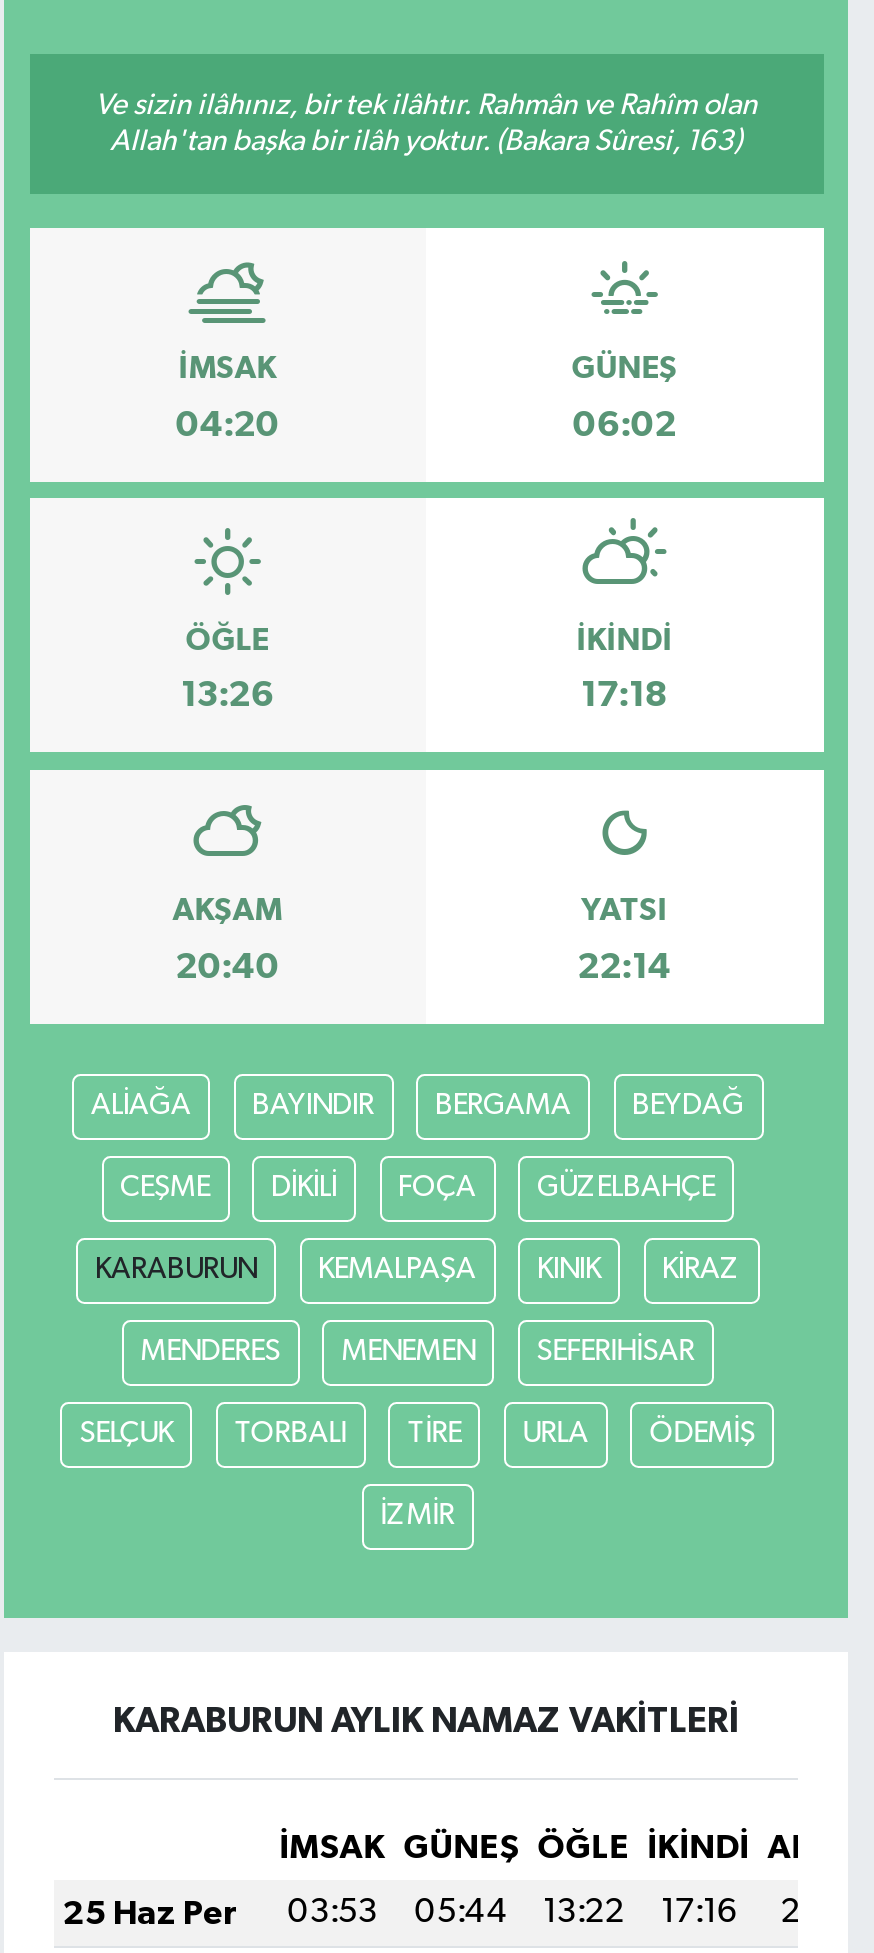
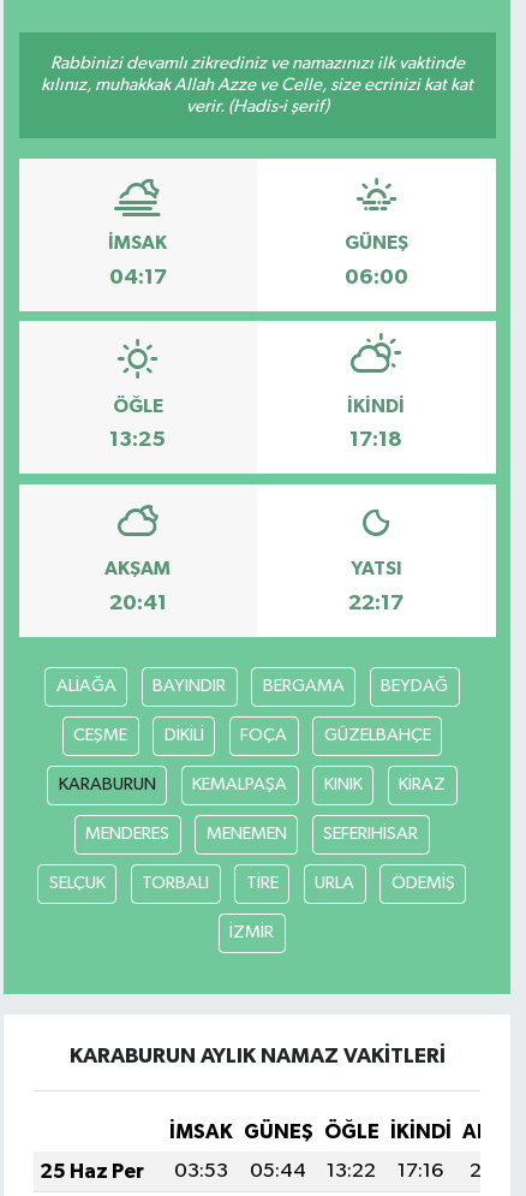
[95,89,757,155] Ve sizin ilâhınız, bir tek ilâhtır. Rahmân ve Rahîm olan | Allah'tan başka bir ilâh yoktur. (Bakara Sûresi, 163) -> [41,53,473,115] Rabbinizi devamlı zikrediniz ve namazınızı ilk vaktinde | kılınız, muhakkak Allah Azze ve Celle, size ecrinizi kat kat | verir. (Hadis-i şerif)
[176,407,280,443] 04:20 -> [109,266,167,288] 04:17
[572,407,676,443] 06:02 -> [344,266,408,288] 06:00
[180,678,274,714] 13:26 -> [110,429,166,451] 13:25
[176,949,280,985] 20:40 -> [109,592,167,614] 20:41
[578,949,672,985] 22:14 -> [349,592,404,614] 22:17

